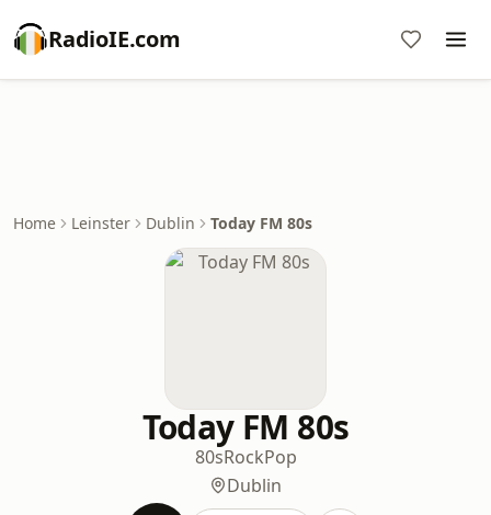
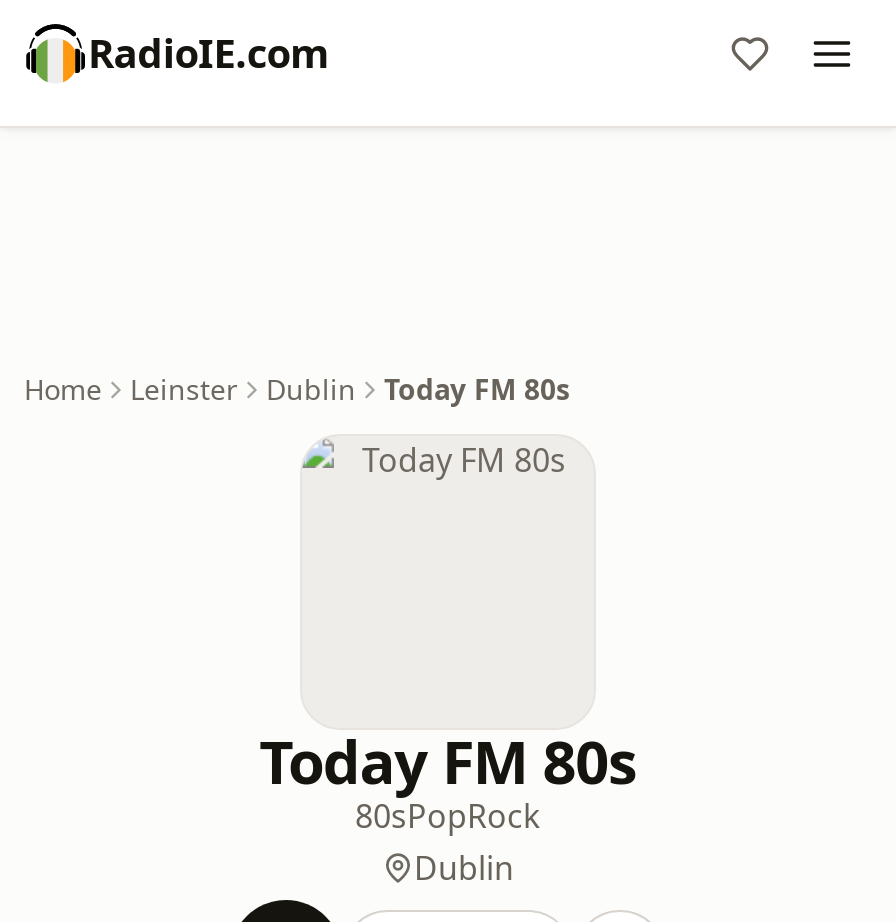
[195,445,296,469] 80sRockPop -> [355,794,541,838] 80sPopRock

